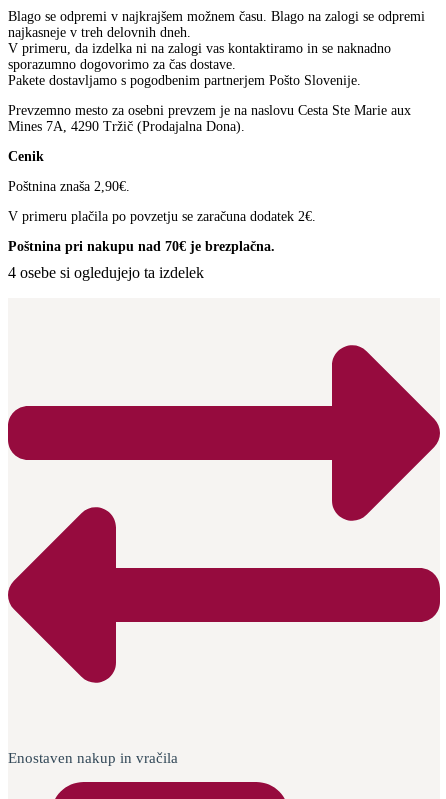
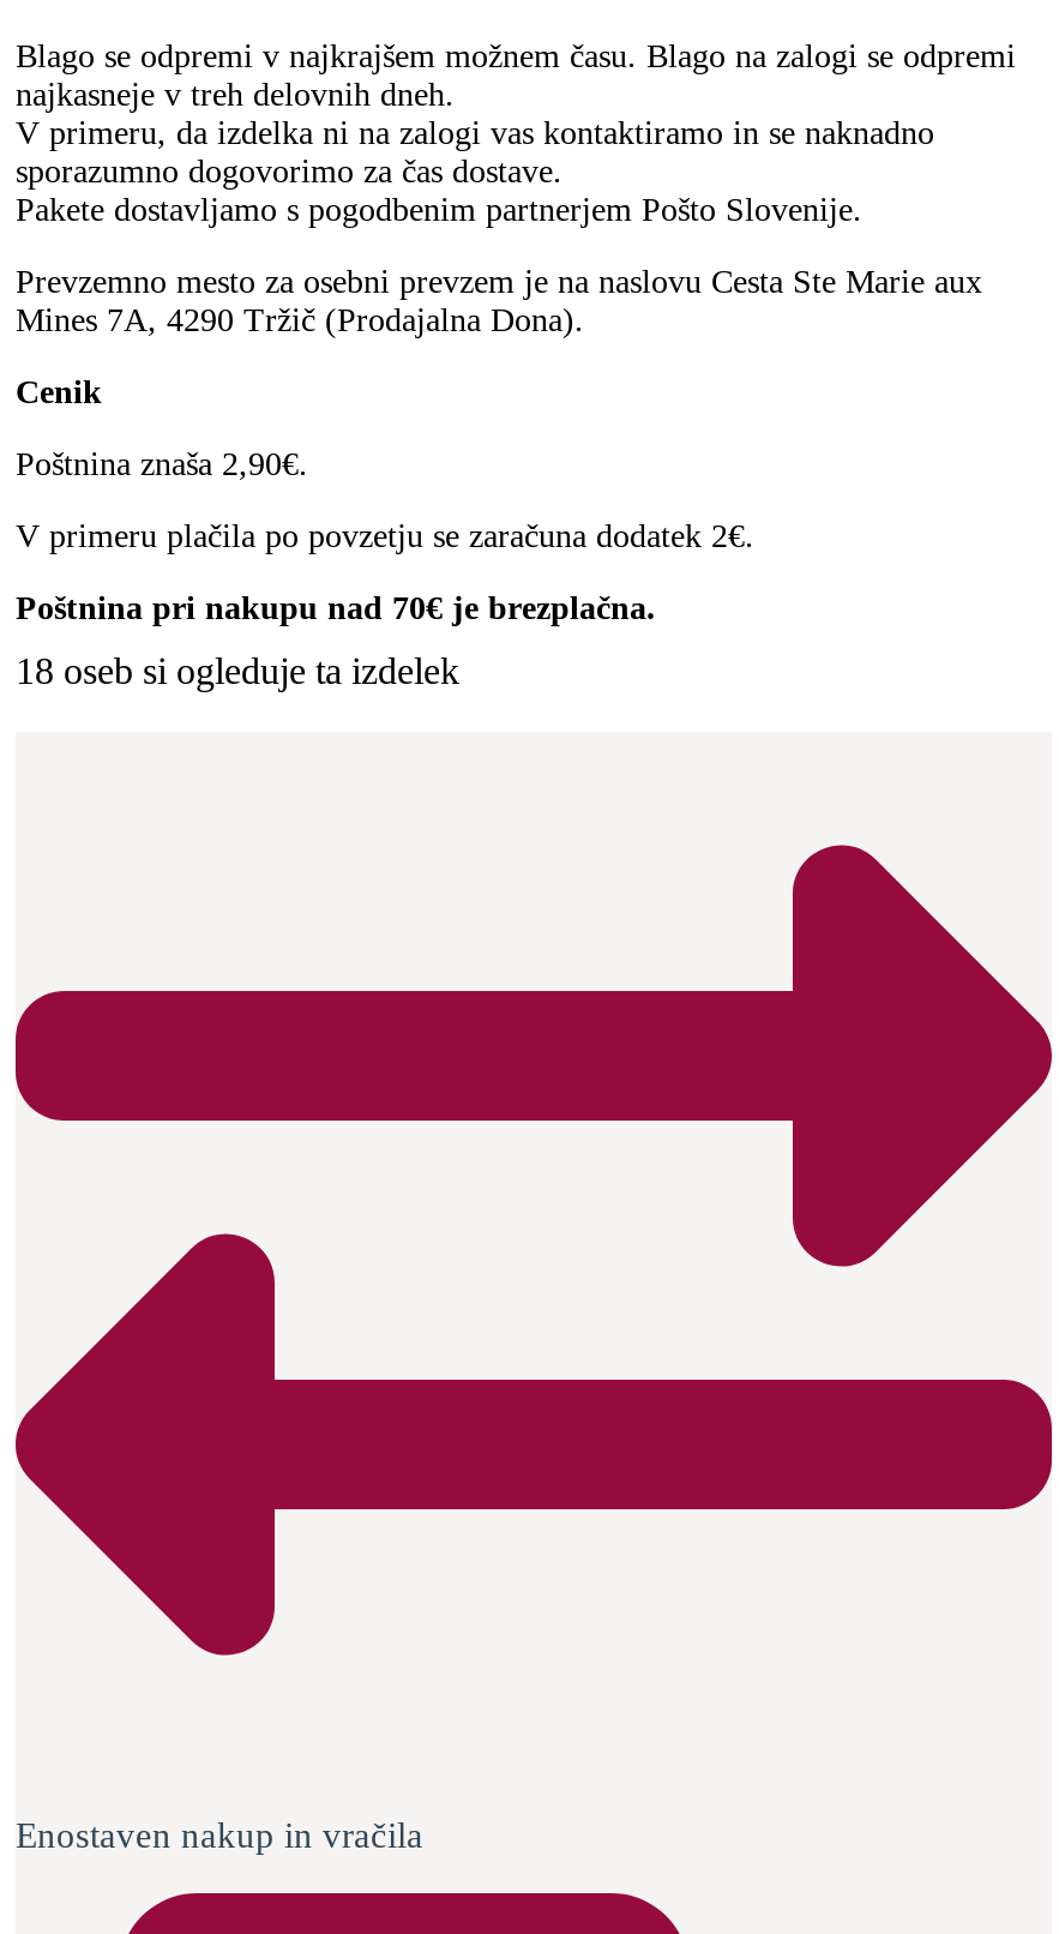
[8,264,204,281] 4 osebe si ogledujejo ta izdelek -> [16,651,459,692] 18 oseb si ogleduje ta izdelek

